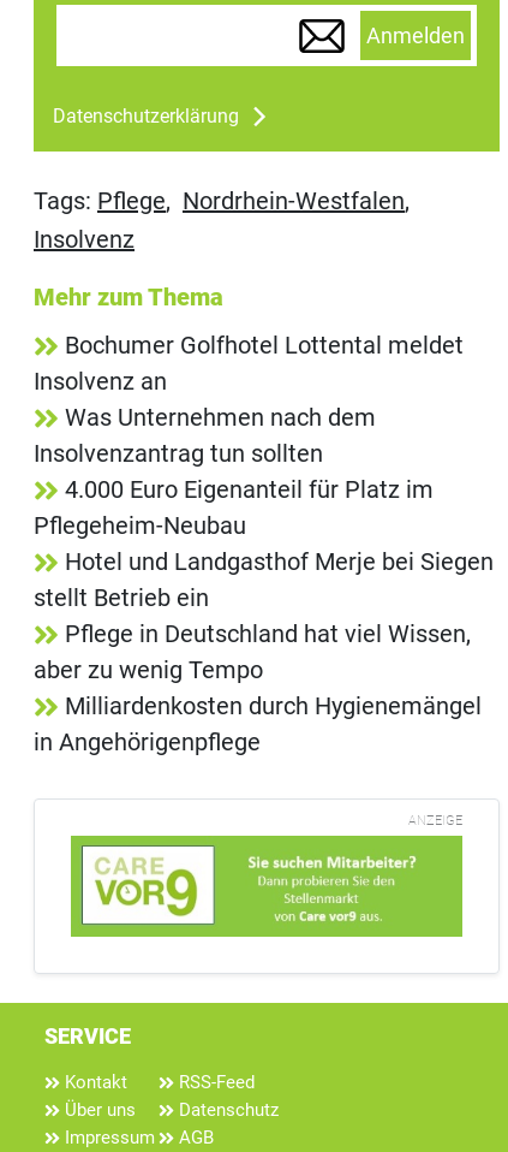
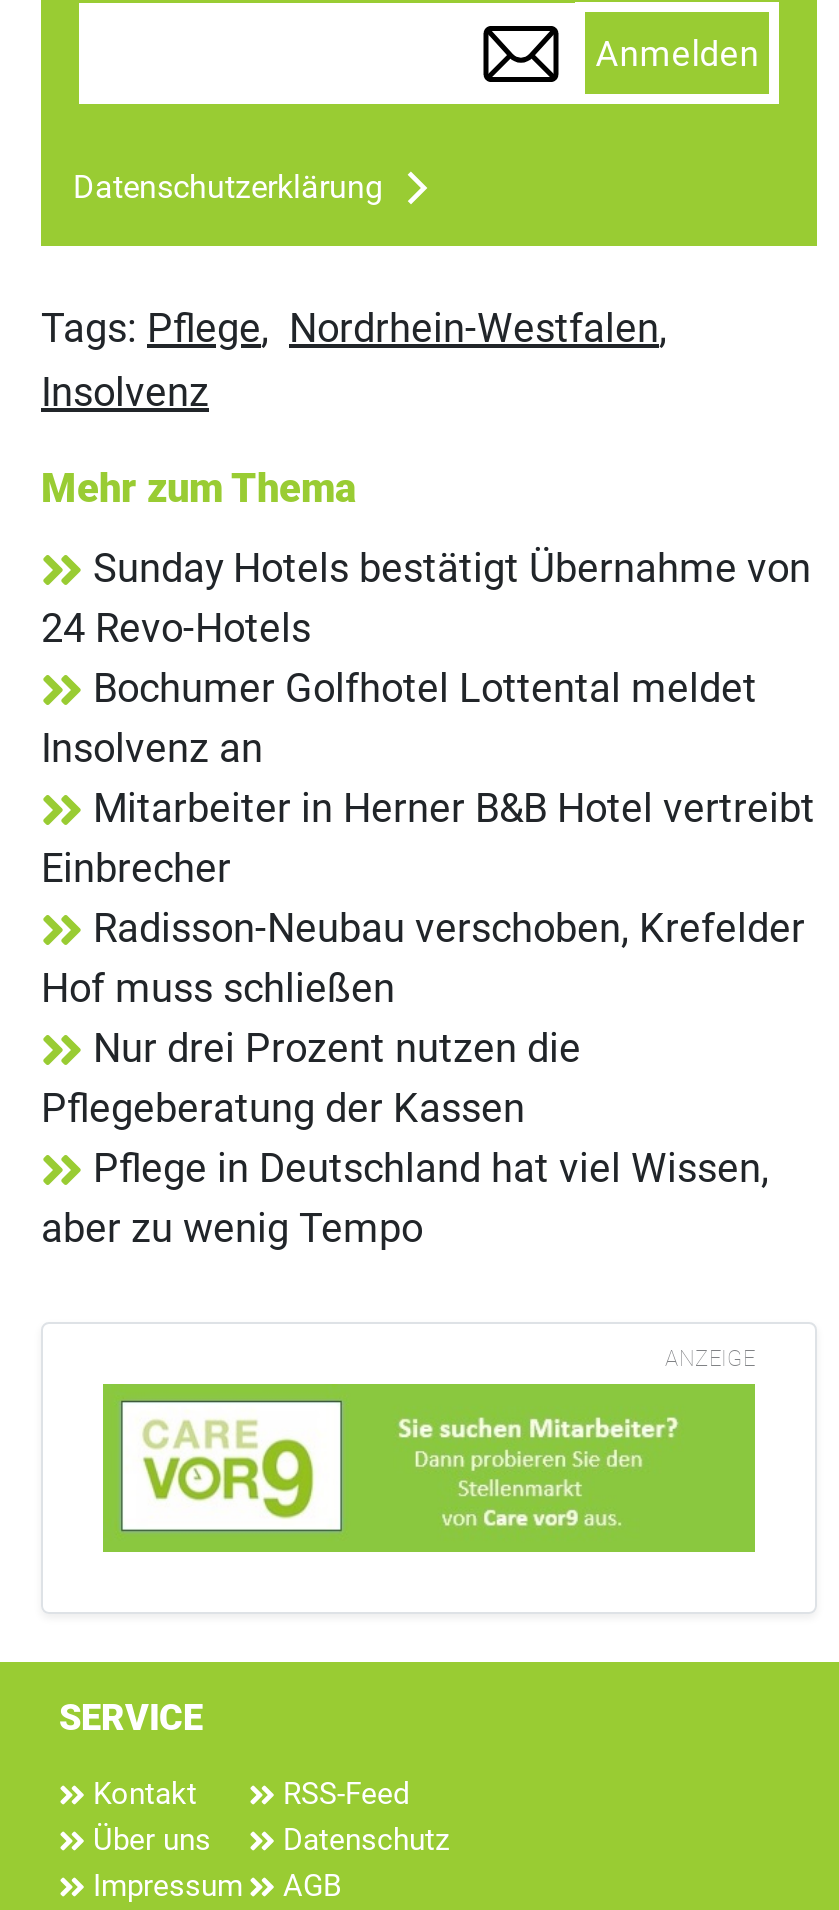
none -> [41,545,811,653] Sunday Hotels bestätigt Übernahme von | 24 Revo-Hotels
moved [34,331,464,396] -> [41,665,757,773]: Bochumer Golfhotel Lottental meldet | Insolvenz an
[34,403,494,613] Was Unternehmen nach dem | Insolvenzantrag tun sollten | 4.000 Euro Eigenanteil für Platz im | Pflegeheim-Neubau | Hotel und Landgasthof Merje bei Siegen | stellt Betrieb ein -> [41,785,815,1133] Mitarbeiter in Herner B&B Hotel vertreibt | Einbrecher | Radisson-Neubau verschoben, Krefelder | Hof muss schließen | Nur drei Prozent nutzen die | Pflegeberatung der Kassen
moved [34,620,471,685] -> [41,1145,769,1253]: Pflege in Deutschland hat viel Wissen, | aber zu wenig Tempo
[34,692,482,757] Milliardenkosten durch Hygienemängel | in Angehörigenpflege -> none

